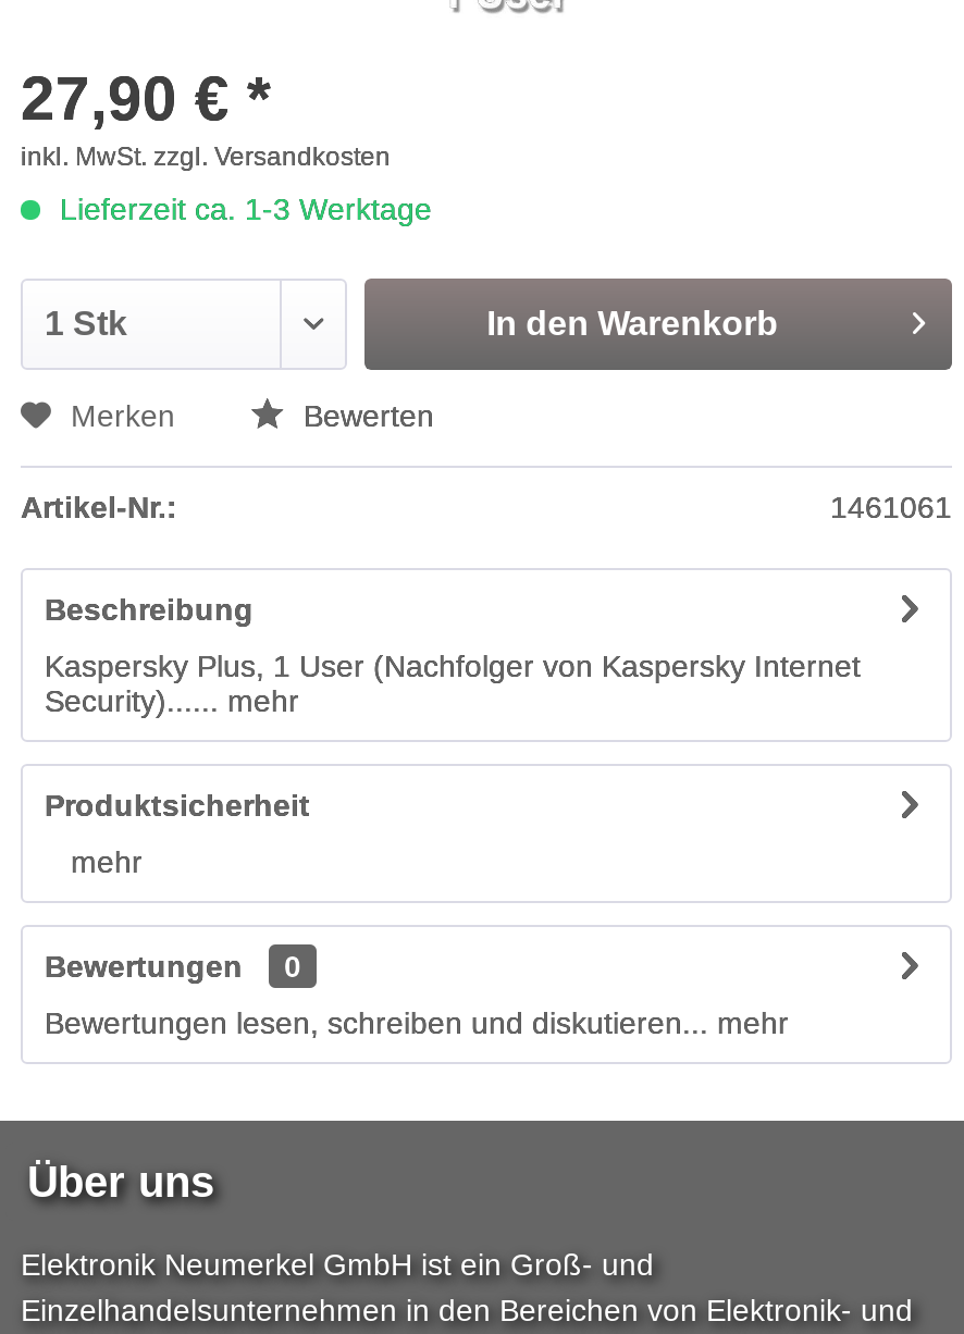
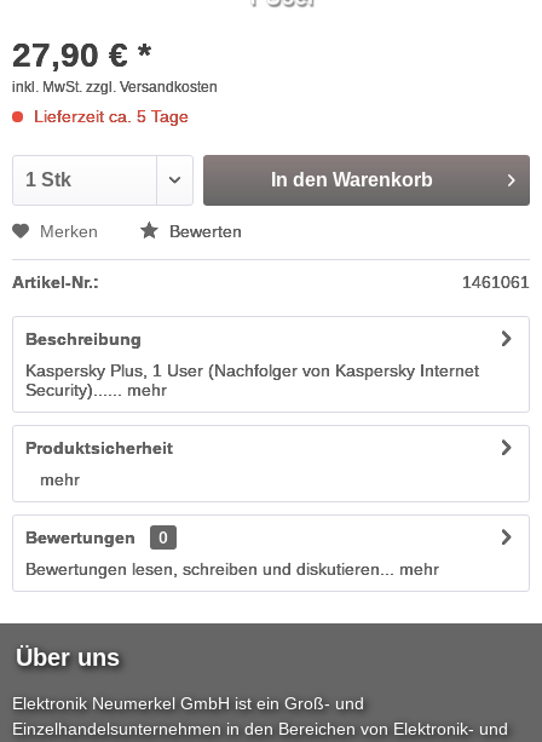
[51,192,432,226] Lieferzeit ca. 1-3 Werktage -> [29,107,189,126] Lieferzeit ca. 5 Tage

